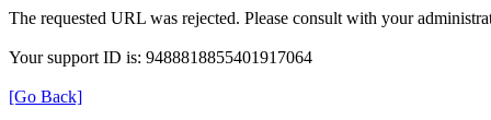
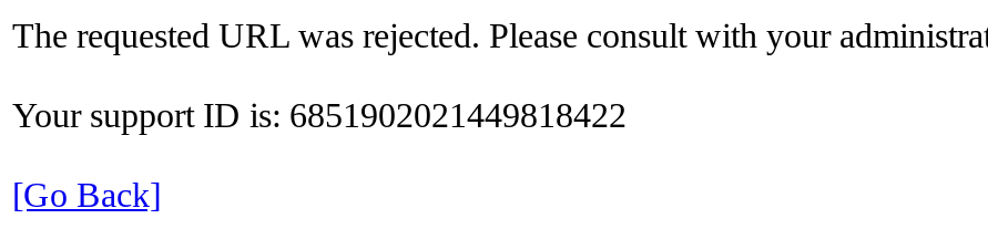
[9,48,312,67] Your support ID is: 9488818855401917064 -> [12,96,627,134] Your support ID is: 6851902021449818422

